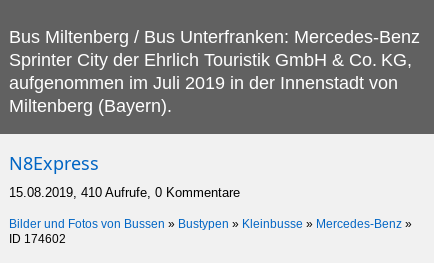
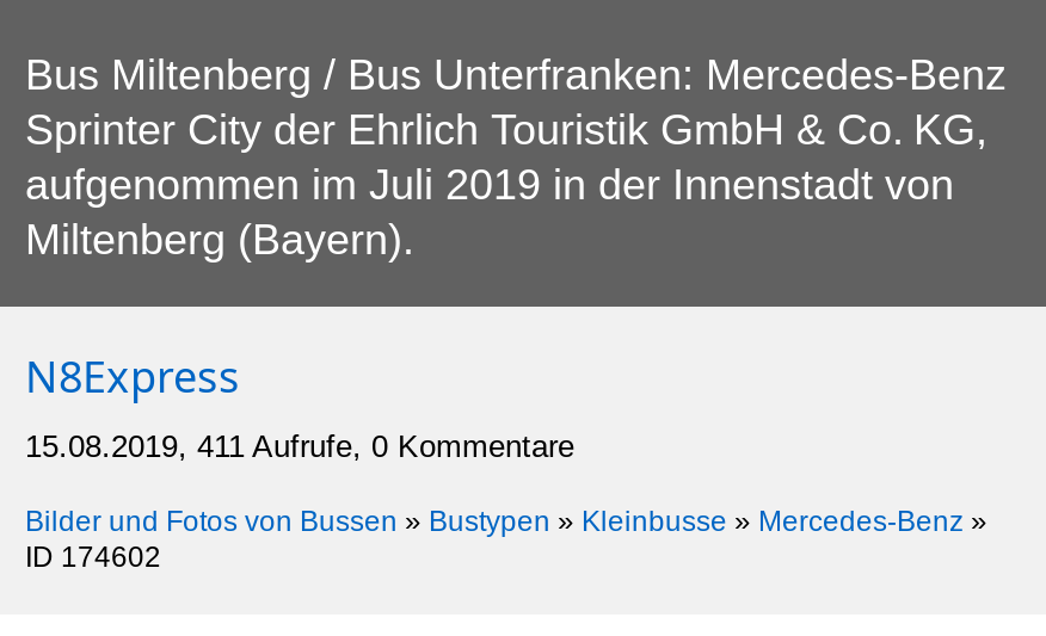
[9,185,240,200] 15.08.2019, 410 Aufrufe, 0 Kommentare -> [25,429,574,465] 15.08.2019, 411 Aufrufe, 0 Kommentare

